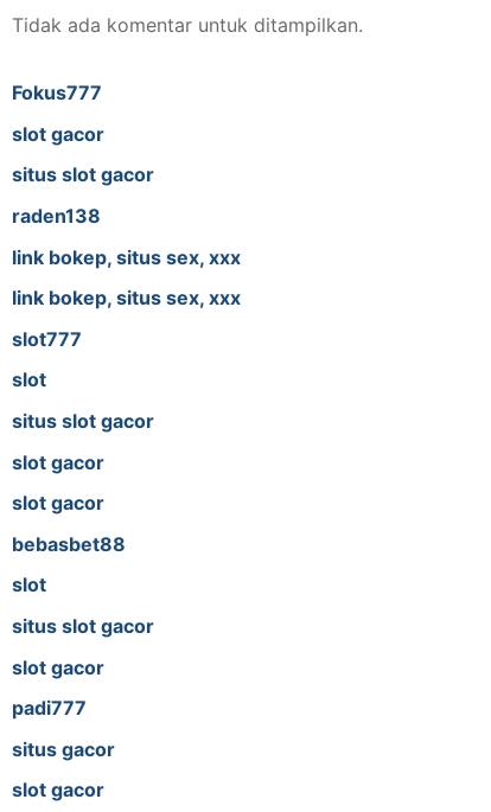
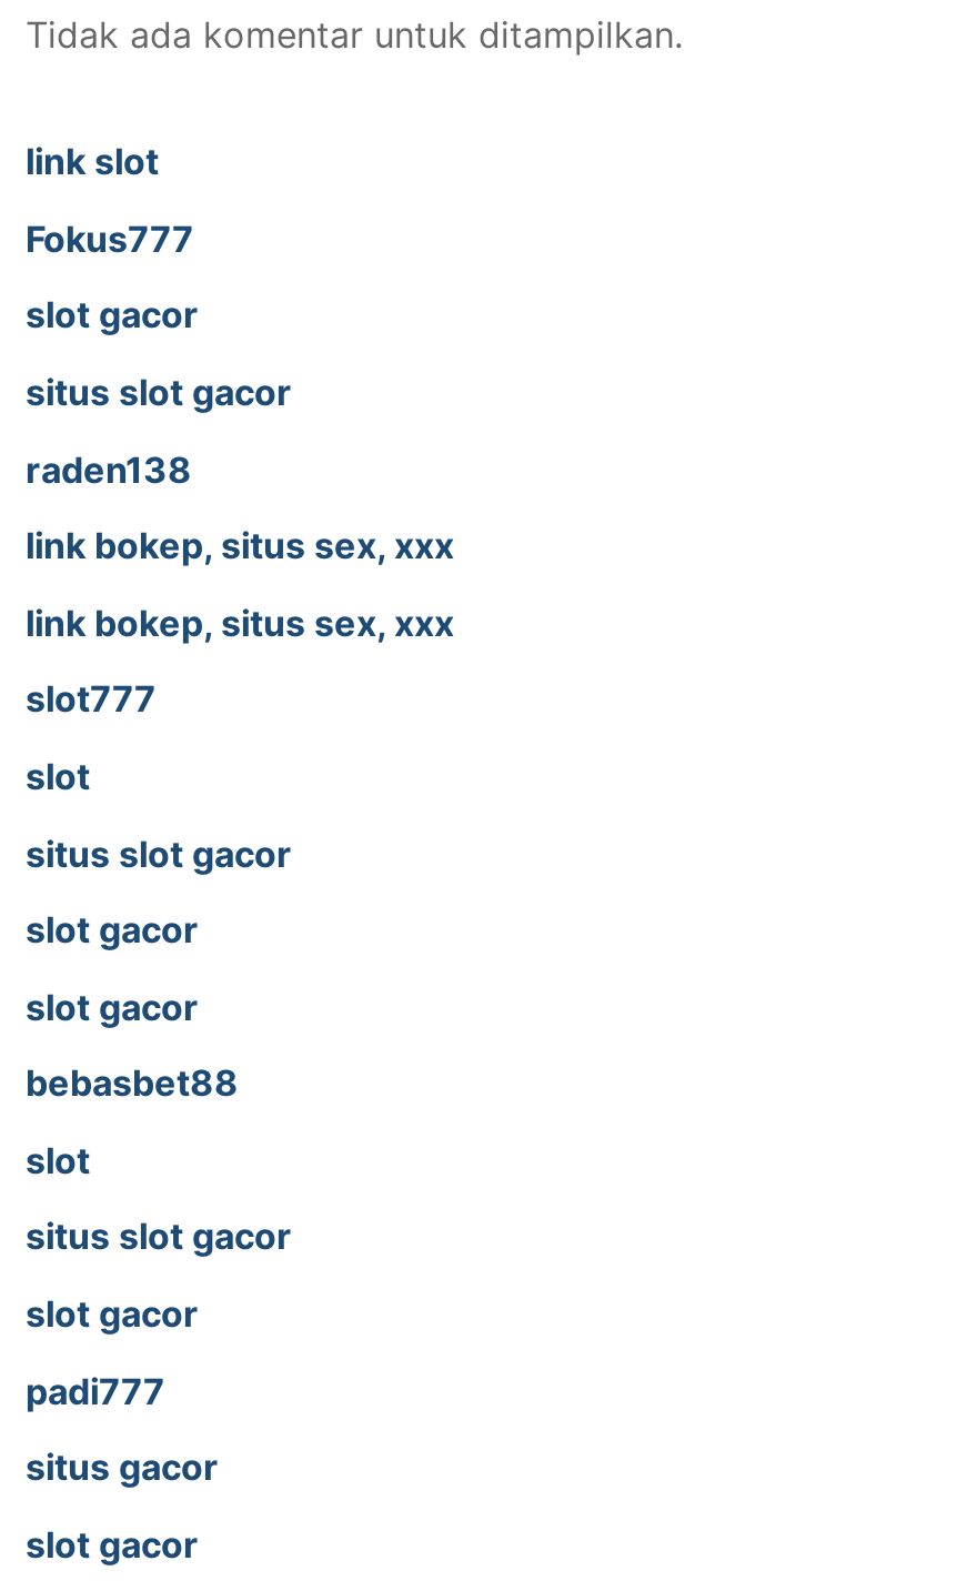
none -> [26,139,159,184] link slot

